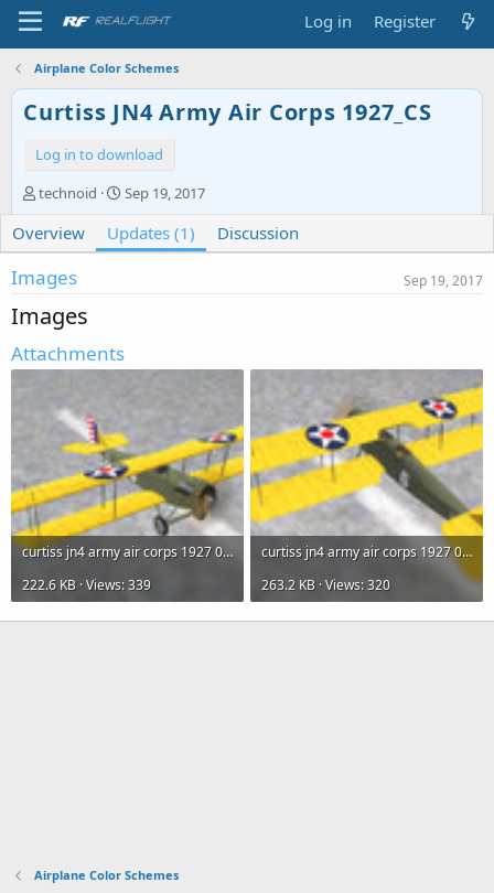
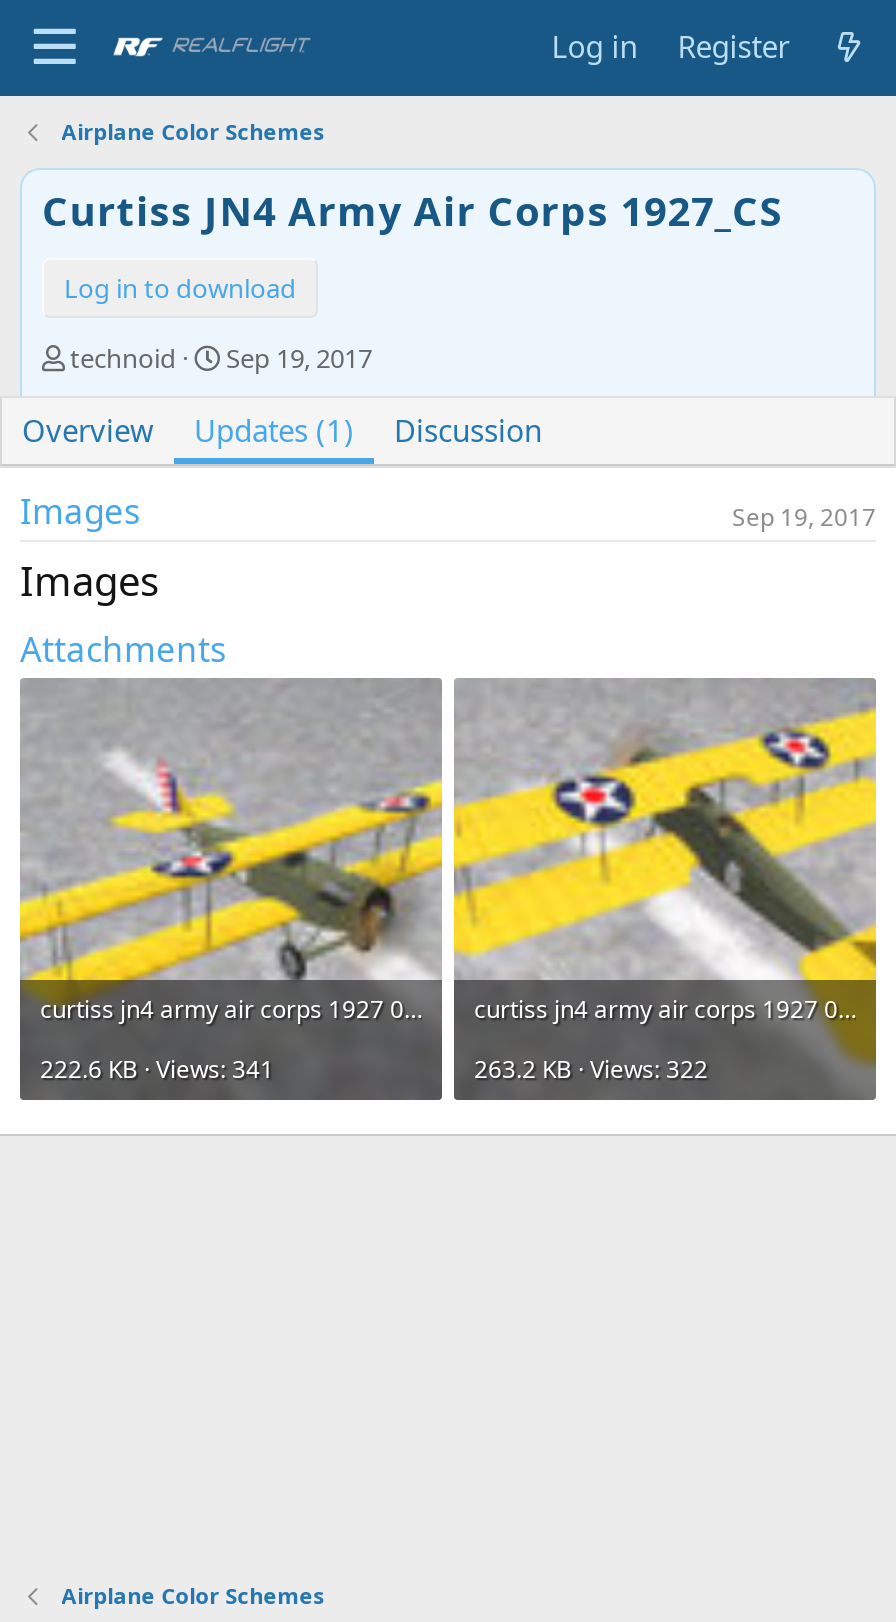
[22,575,151,594] 222.6 KB · Views: 339 -> [40,1052,274,1086] 222.6 KB · Views: 341
[261,575,390,594] 263.2 KB · Views: 320 -> [474,1052,708,1086] 263.2 KB · Views: 322

